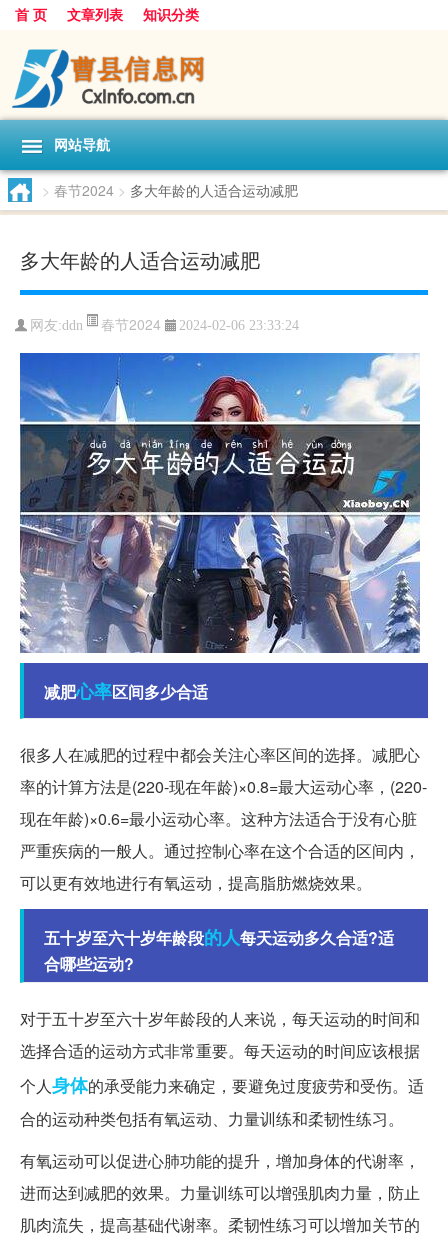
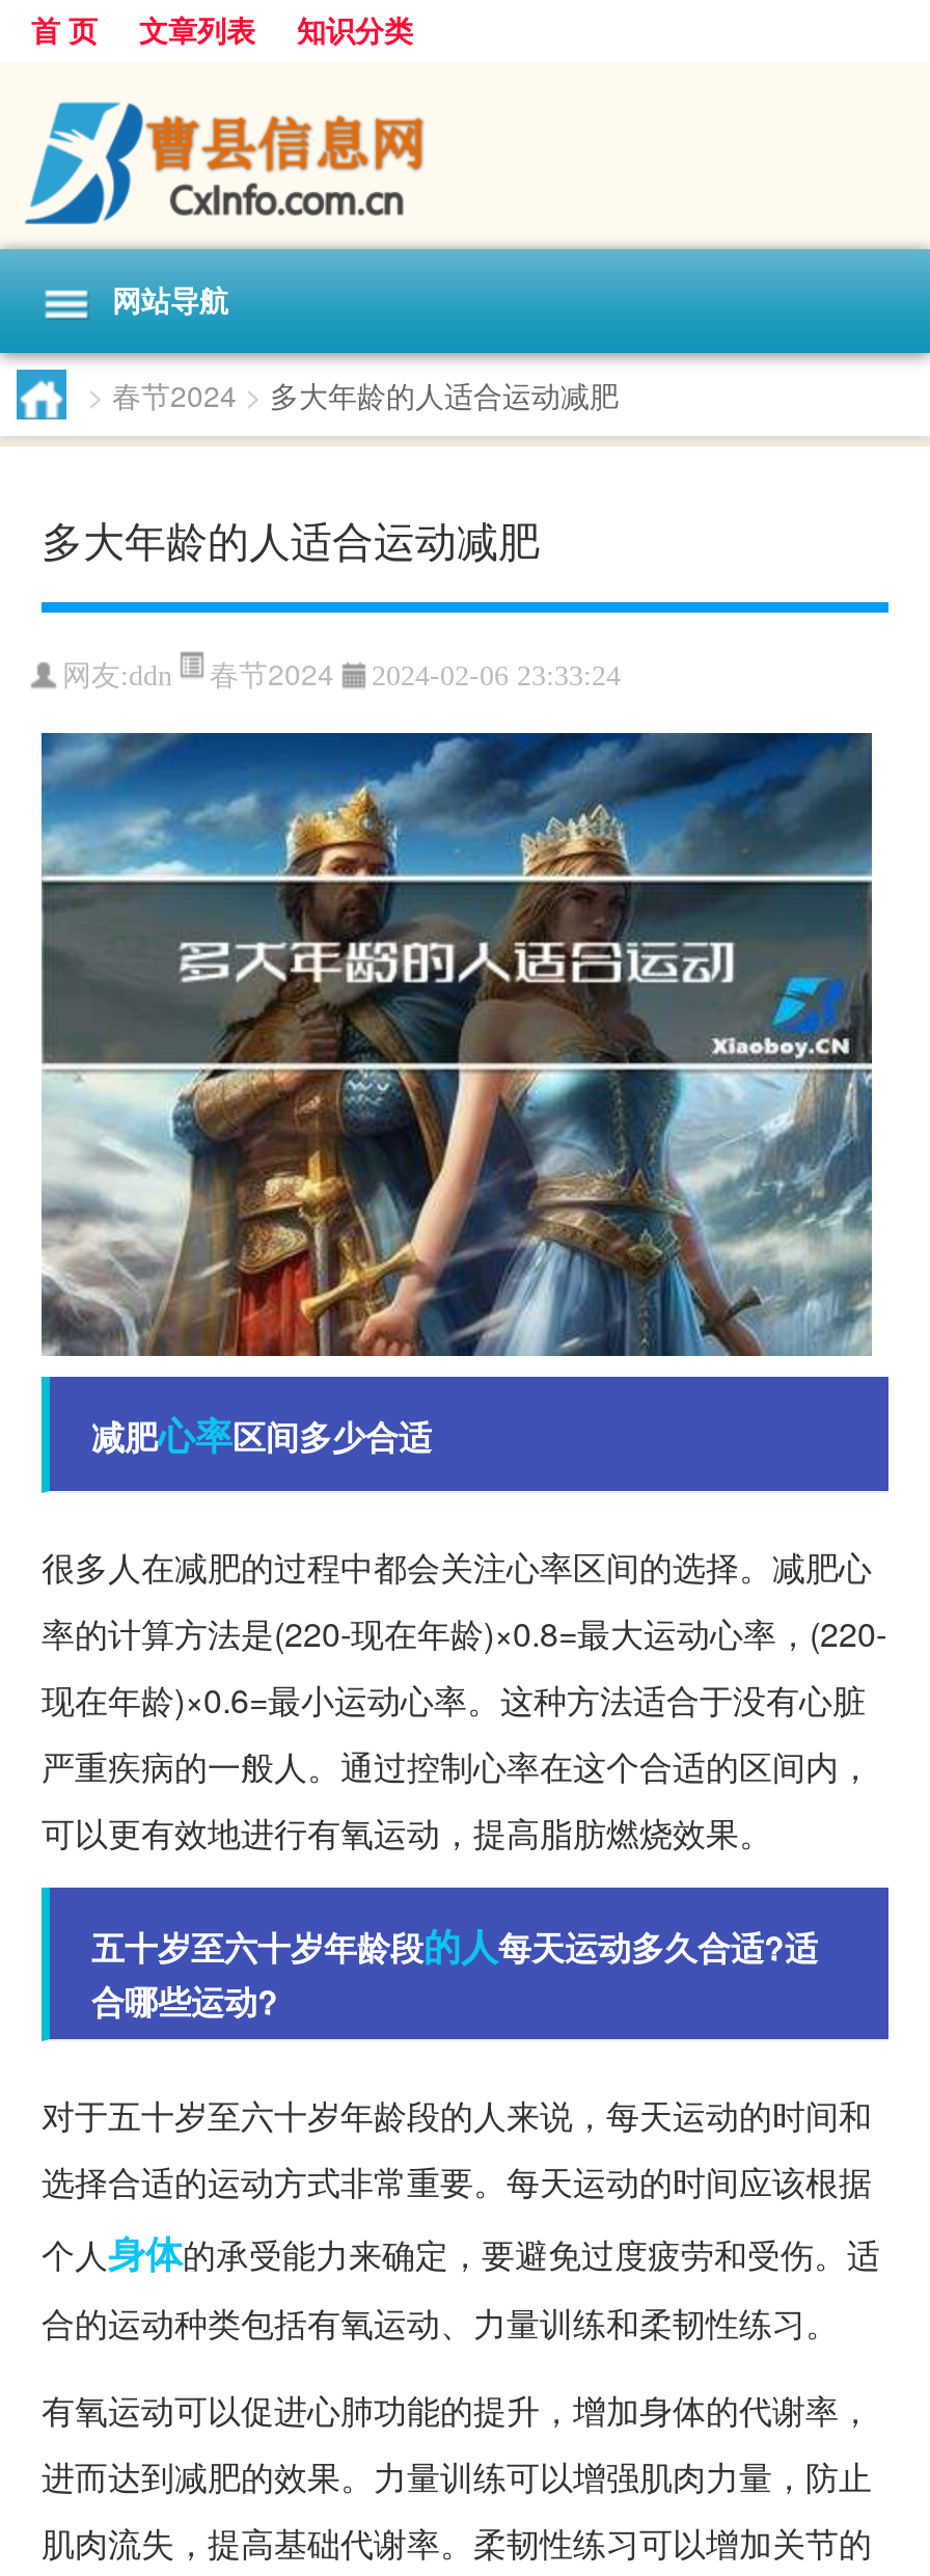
[19,352,420,654] [image] -> [39,731,874,1358] [image]

